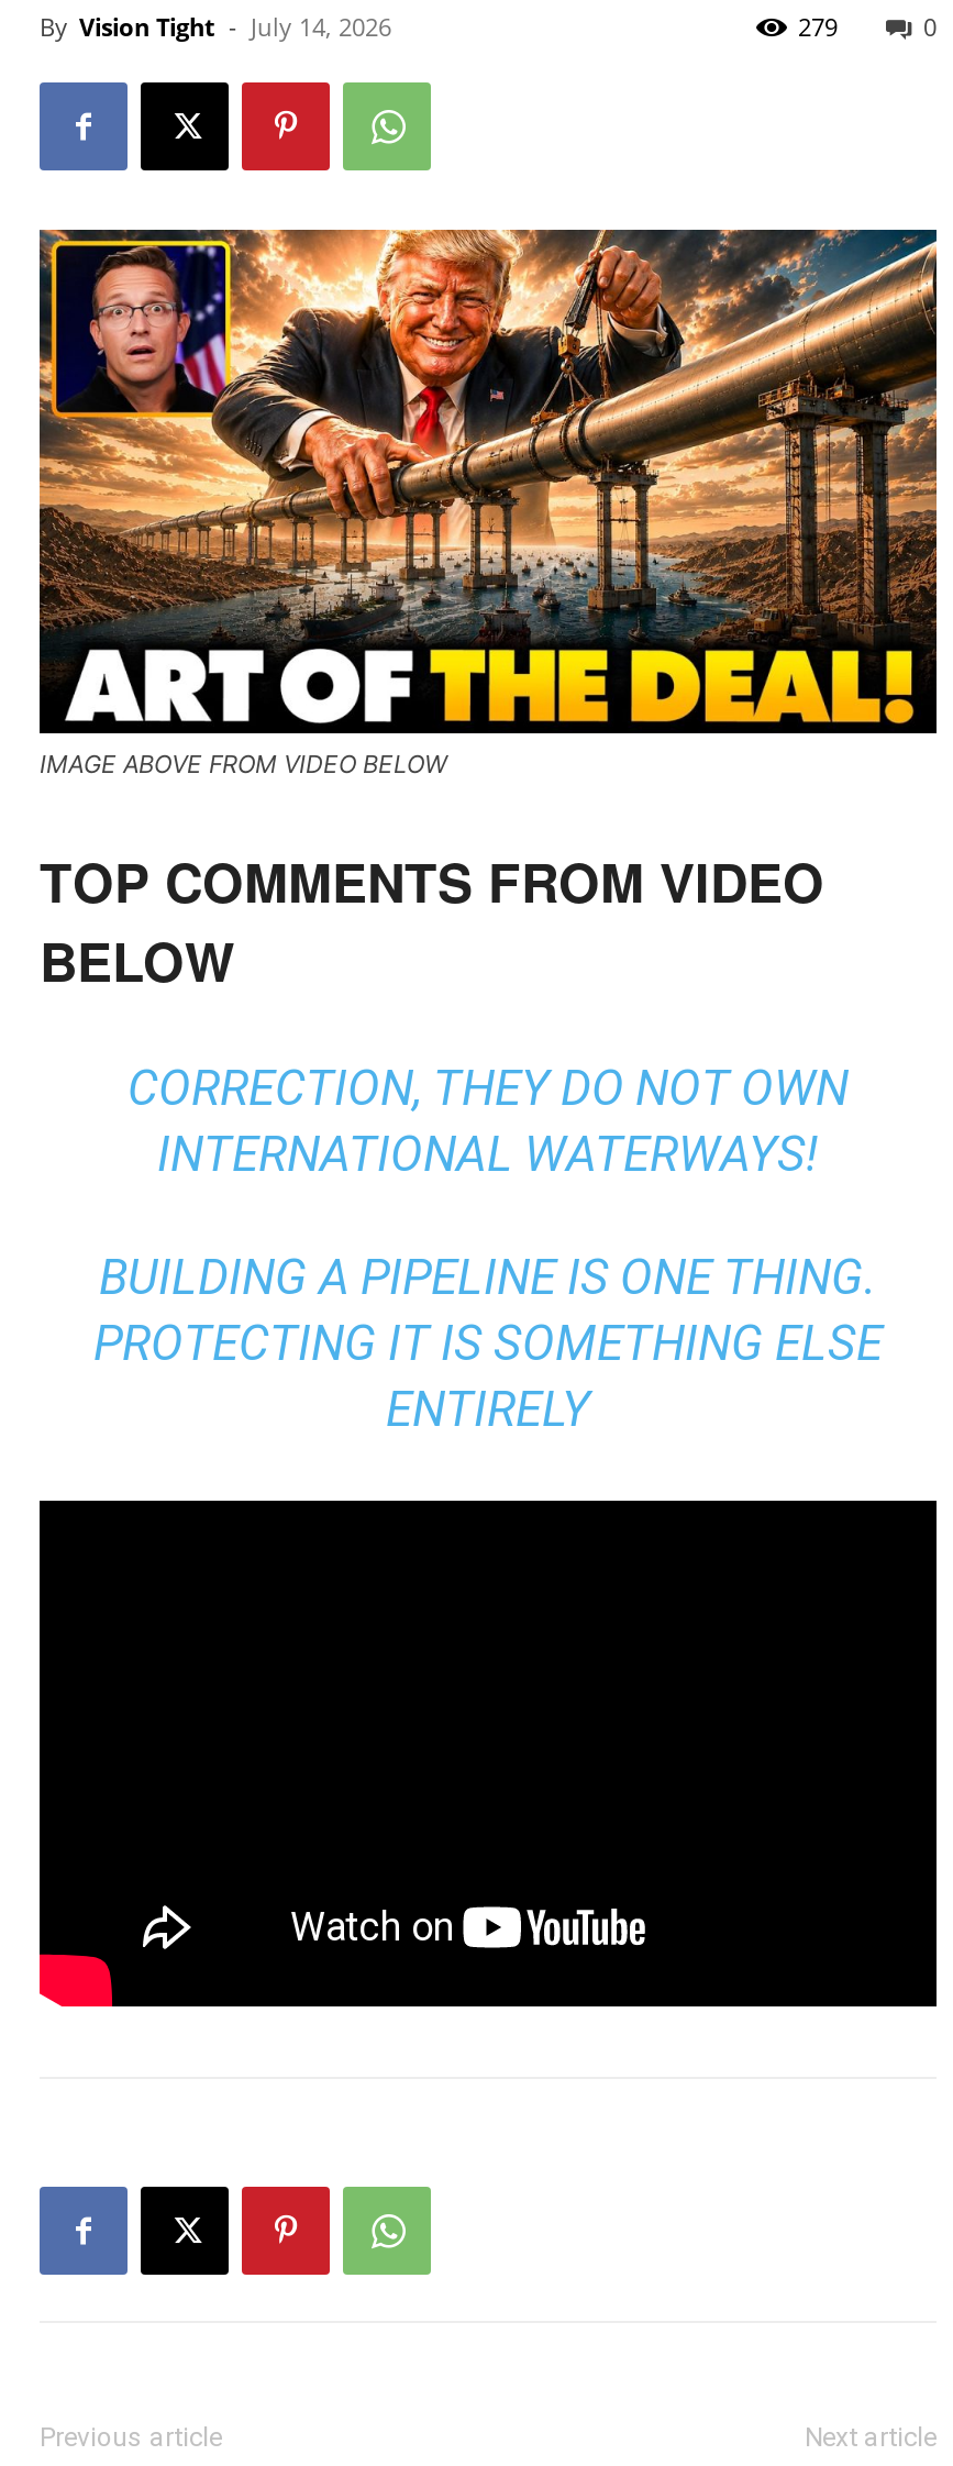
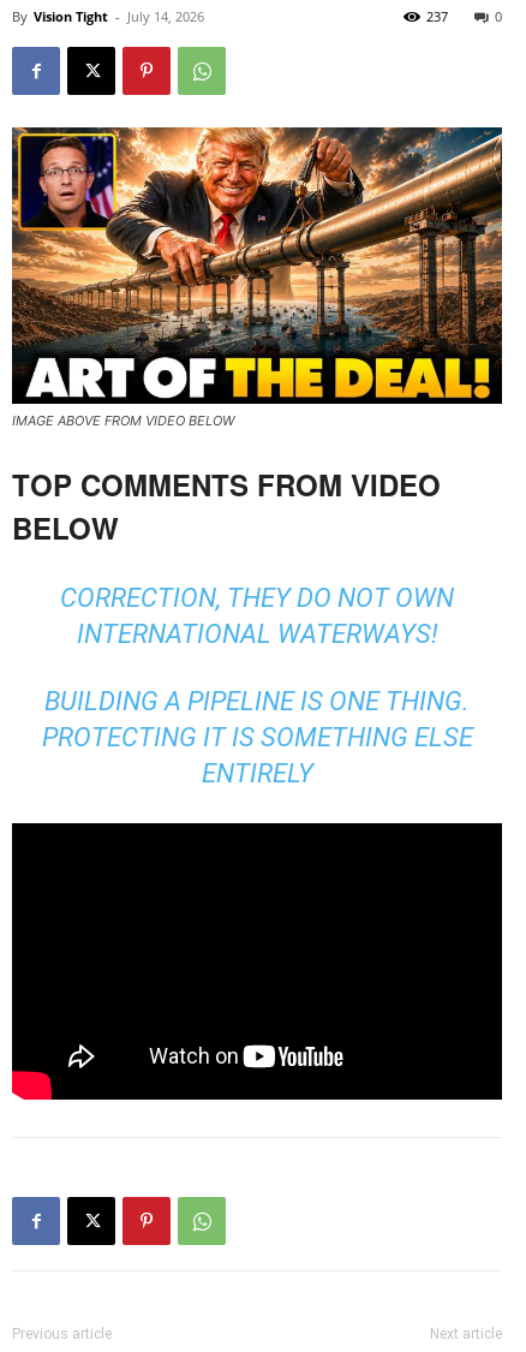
[798,10,838,43] 279 -> [426,7,448,25] 237

